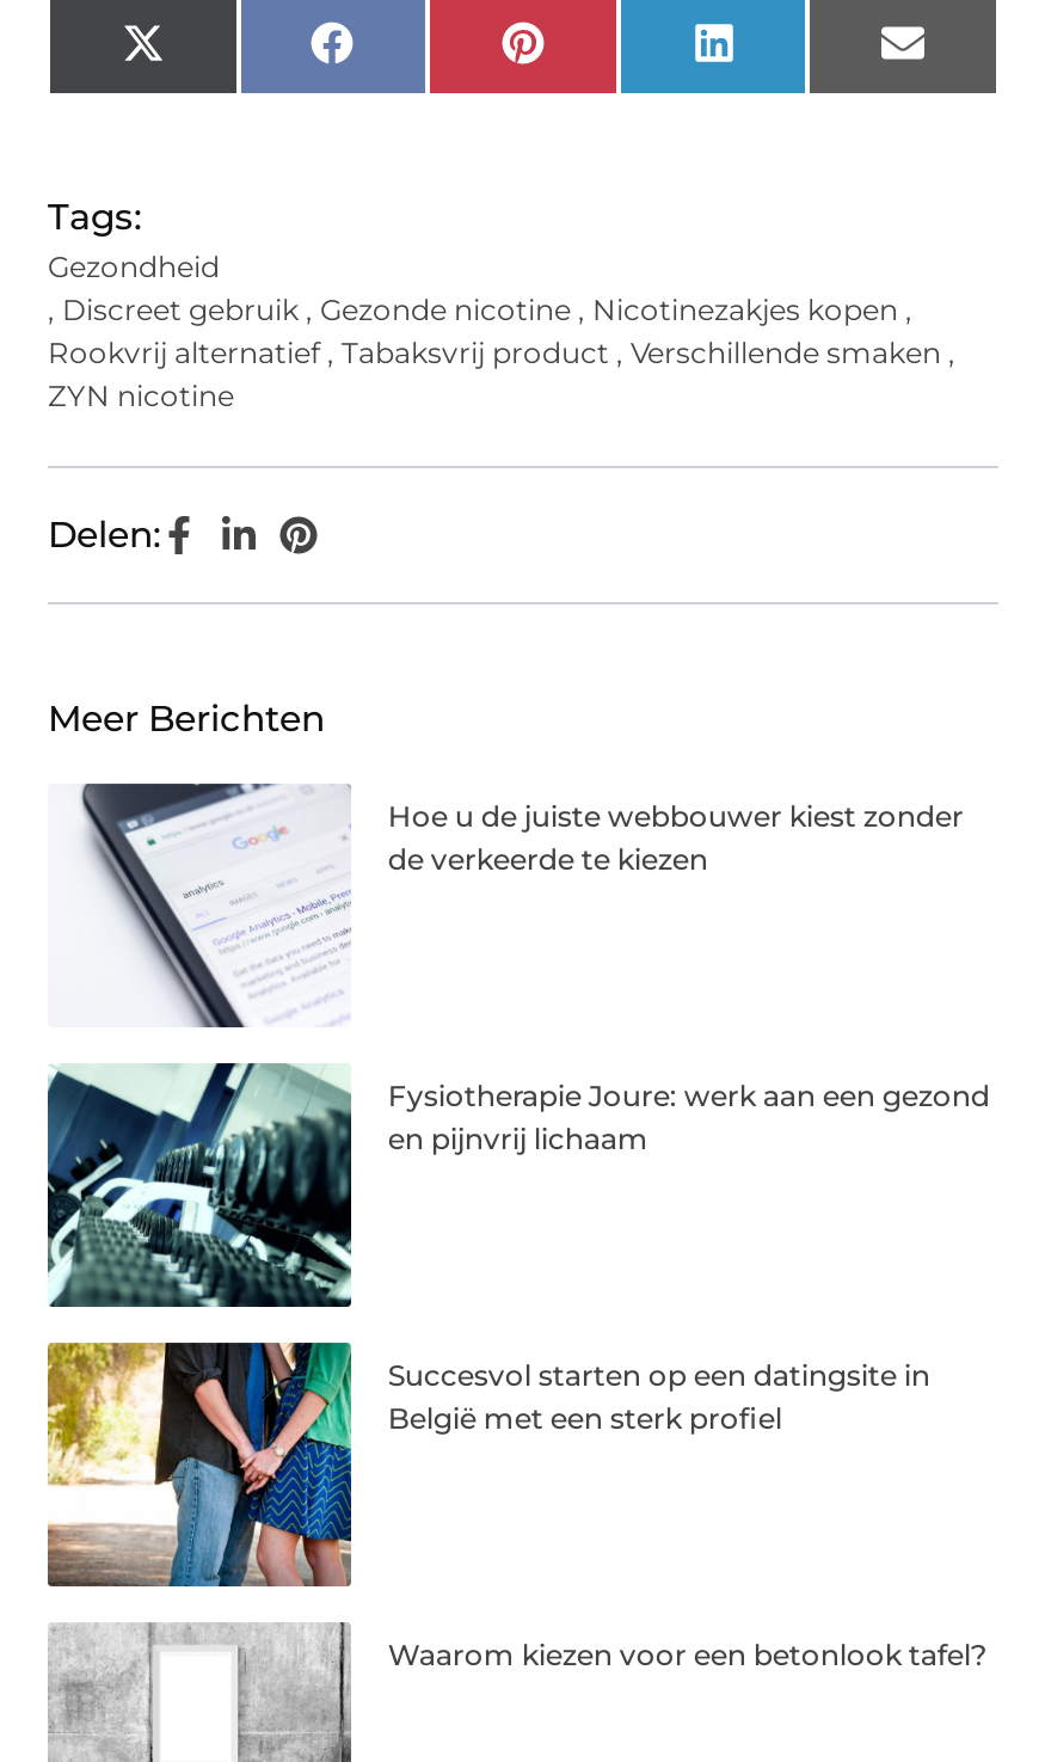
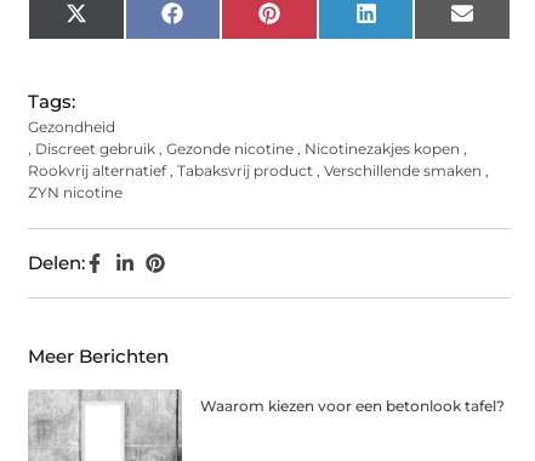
[50,784,964,1030] [image] | Hoe u de juiste webbouwer kiest zonder | de verkeerde te kiezen -> none
[48,1061,990,1309] [image] | Fysiotherapie Joure: werk aan een gezond | en pijnvrij lichaam -> none
[45,1340,930,1591] [image] | Succesvol starten op een datingsite in | België met een sterk profiel -> none

